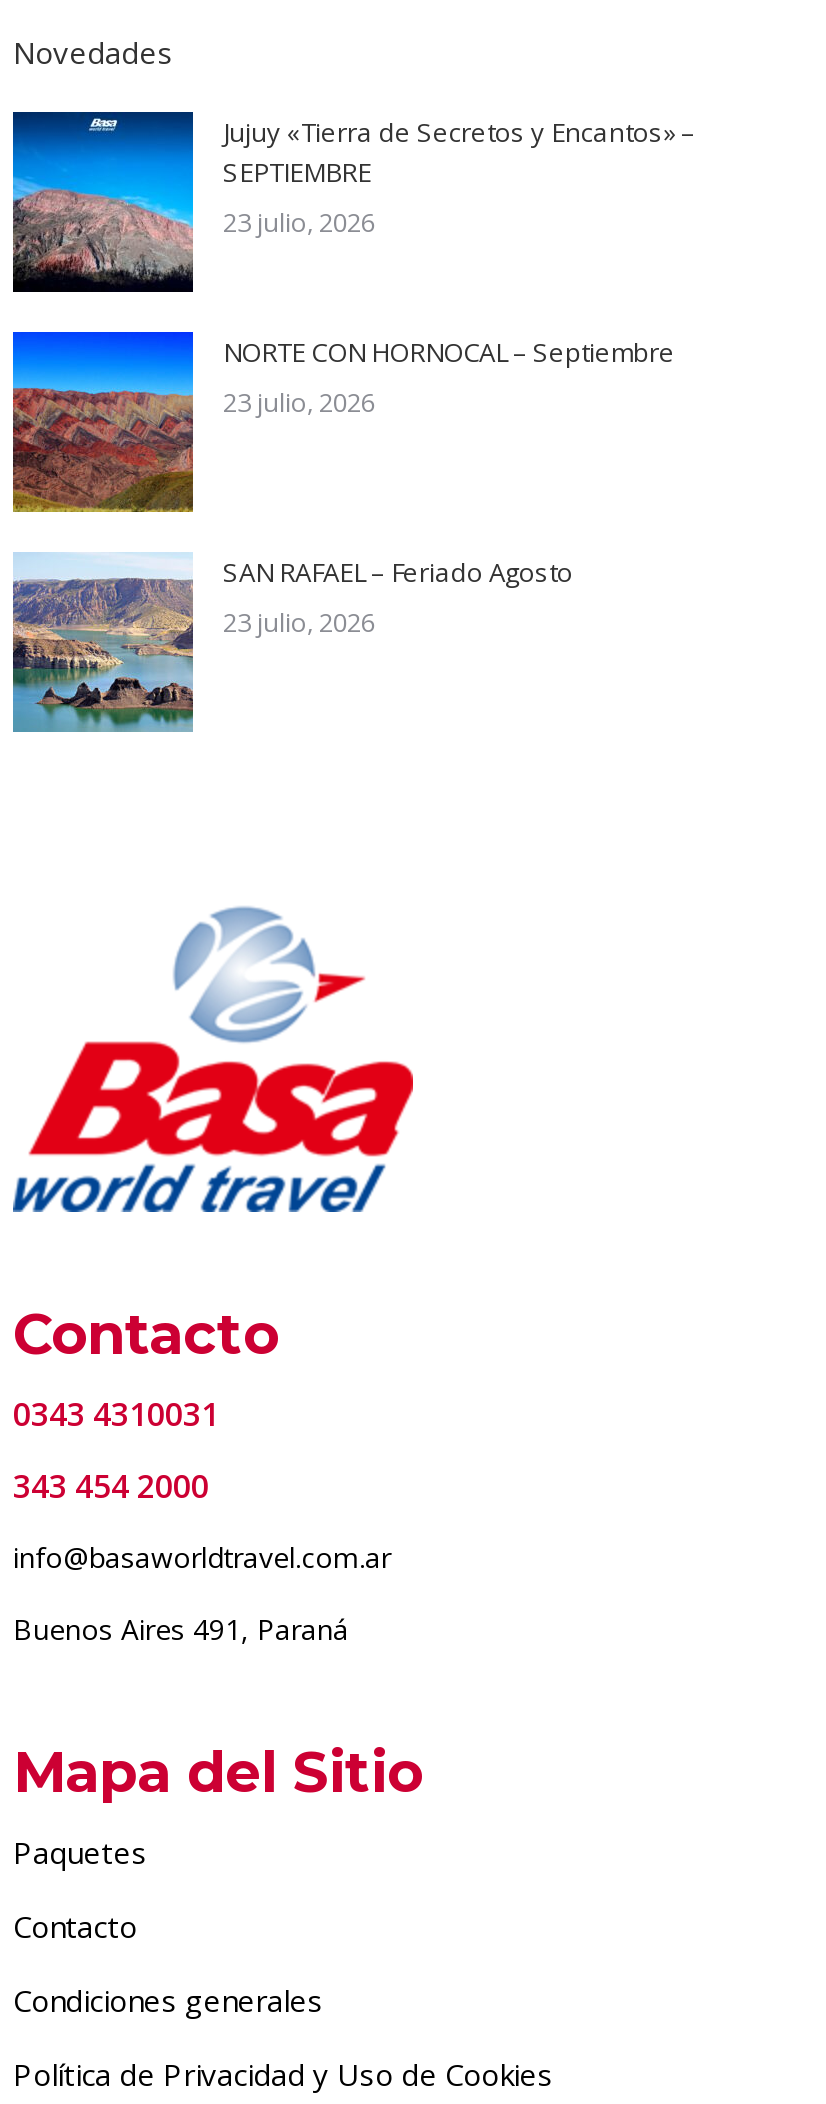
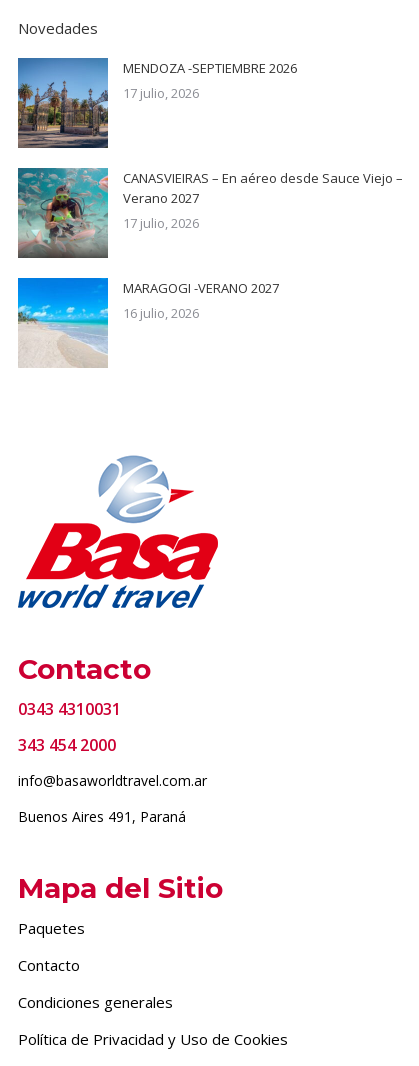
[11,112,695,294] [image] | Jujuy «Tierra de Secretos y Encantos» – | SEPTIEMBRE | 23 julio, 2026 -> [17,58,297,149] [image] | MENDOZA -SEPTIEMBRE 2026 | 17 julio, 2026
[11,330,675,514] [image] | NORTE CON HORNOCAL – Septiembre | 23 julio, 2026 -> [17,167,403,259] [image] | CANASVIEIRAS – En aéreo desde Sauce Viejo – | Verano 2027 | 17 julio, 2026
[11,552,573,732] [image] | SAN RAFAEL – Feriado Agosto | 23 julio, 2026 -> [17,277,279,368] [image] | MARAGOGI -VERANO 2027 | 16 julio, 2026

